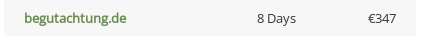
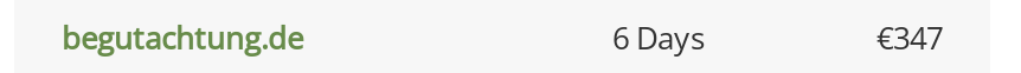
[256,9,295,27] 8 Days -> [612,16,705,59] 6 Days

